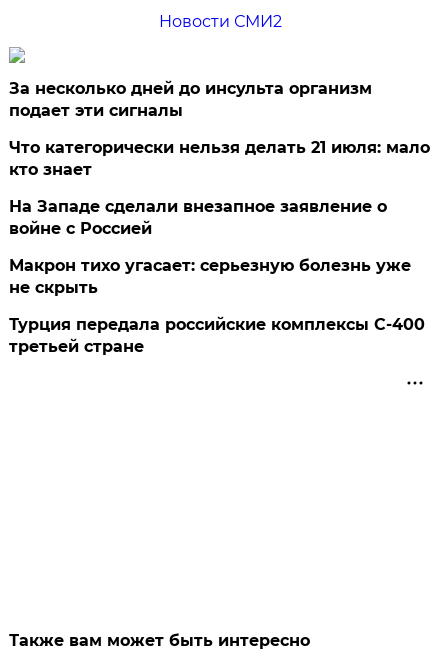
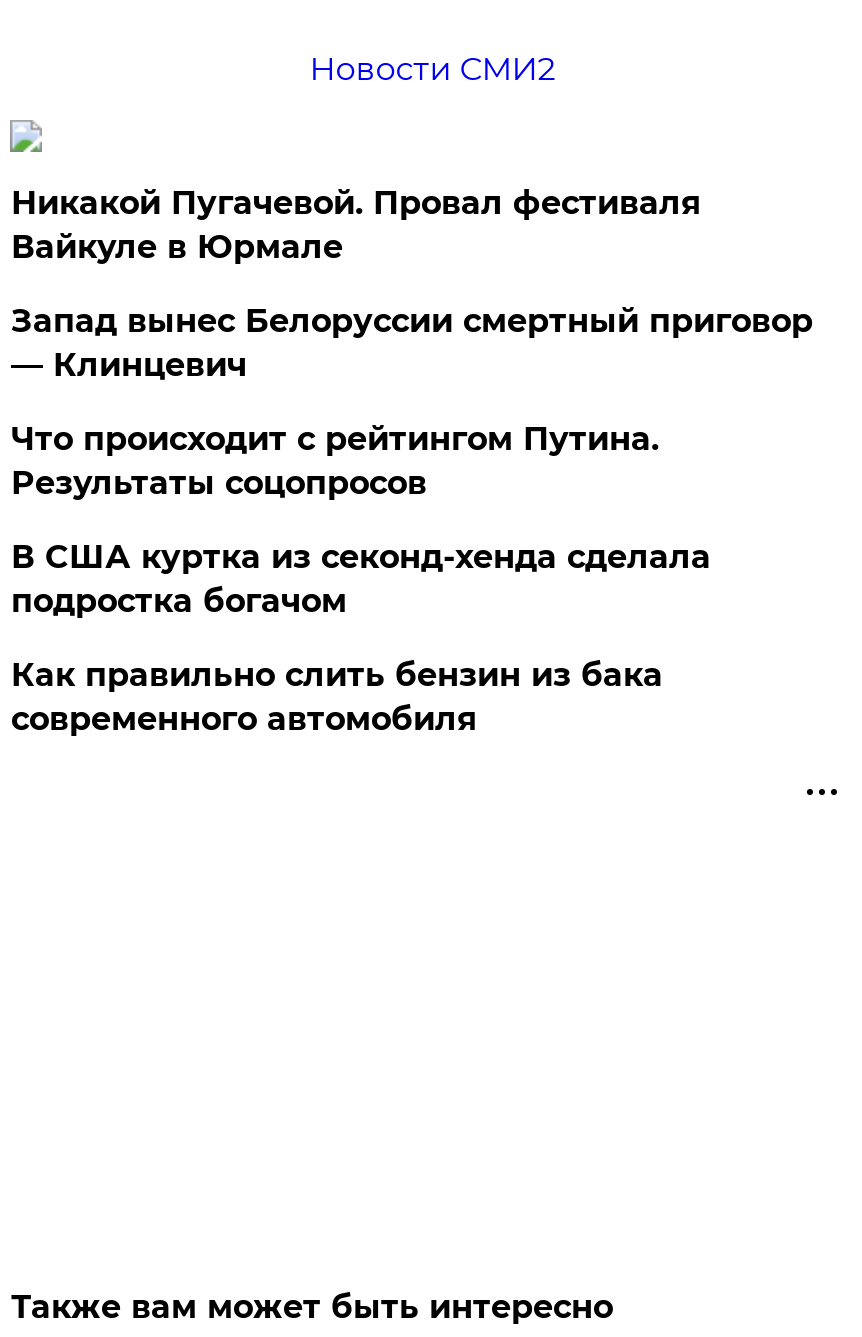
[9,79,372,120] За несколько дней до инсульта организм | подает эти сигналы -> [11,185,701,267] Никакой Пугачевой. Провал фестиваля | Вайкуле в Юрмале
[9,138,430,179] Что категорически нельзя делать 21 июля: мало | кто знает -> [11,303,813,385] Запад вынес Белоруссии смертный приговор | — Клинцевич
[9,197,387,238] На Западе сделали внезапное заявление о | войне с Россией -> [11,421,659,503] Что происходит с рейтингом Путина. | Результаты соцопросов
[9,256,411,297] Макрон тихо угасает: серьезную болезнь уже | не скрыть -> [11,539,711,621] В США куртка из секонд-хенда сделала | подростка богачом
[9,315,425,356] Турция передала российские комплексы С-400 | третьей стране -> [11,657,663,739] Как правильно слить бензин из бака | современного автомобиля

